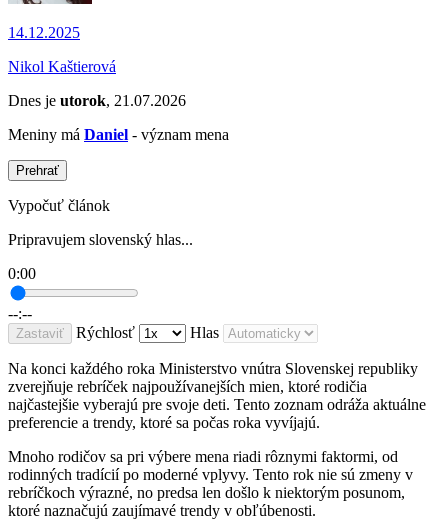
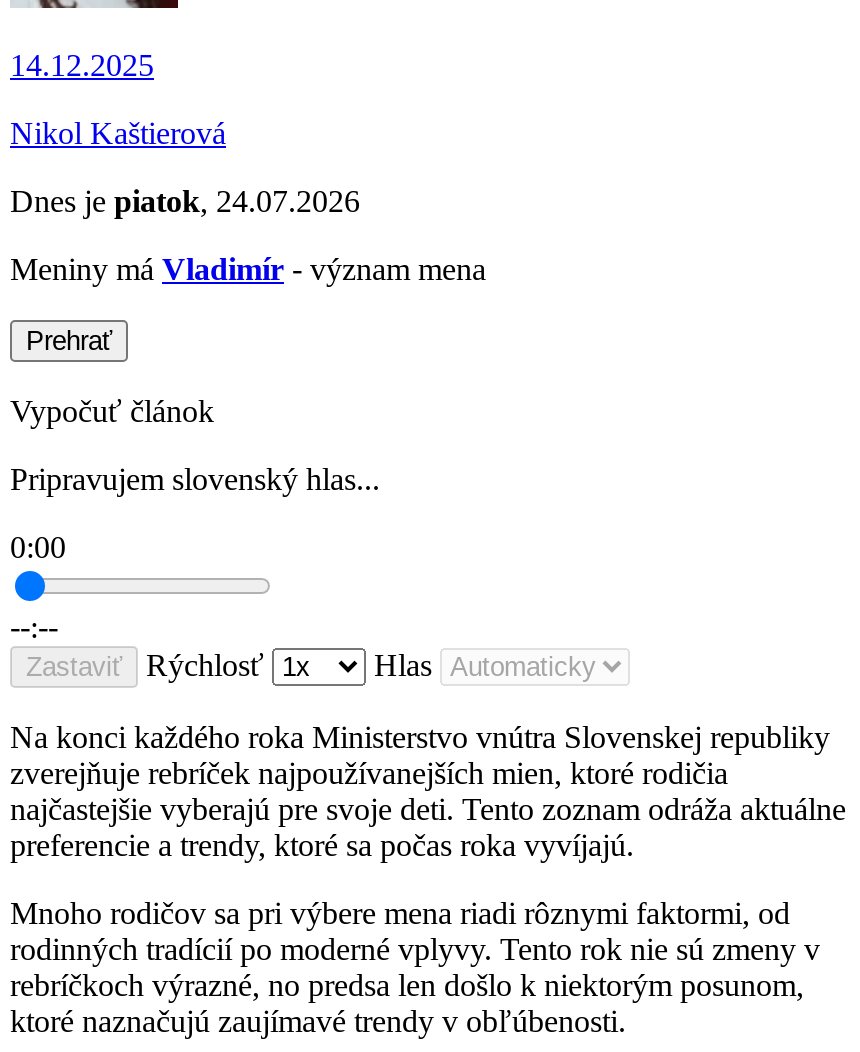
[8,92,186,109] Dnes je utorok, 21.07.2026 -> [10,185,360,219] Dnes je piatok, 24.07.2026
[8,126,229,143] Meniny má Daniel - význam mena -> [10,253,486,287] Meniny má Vladimír - význam mena

